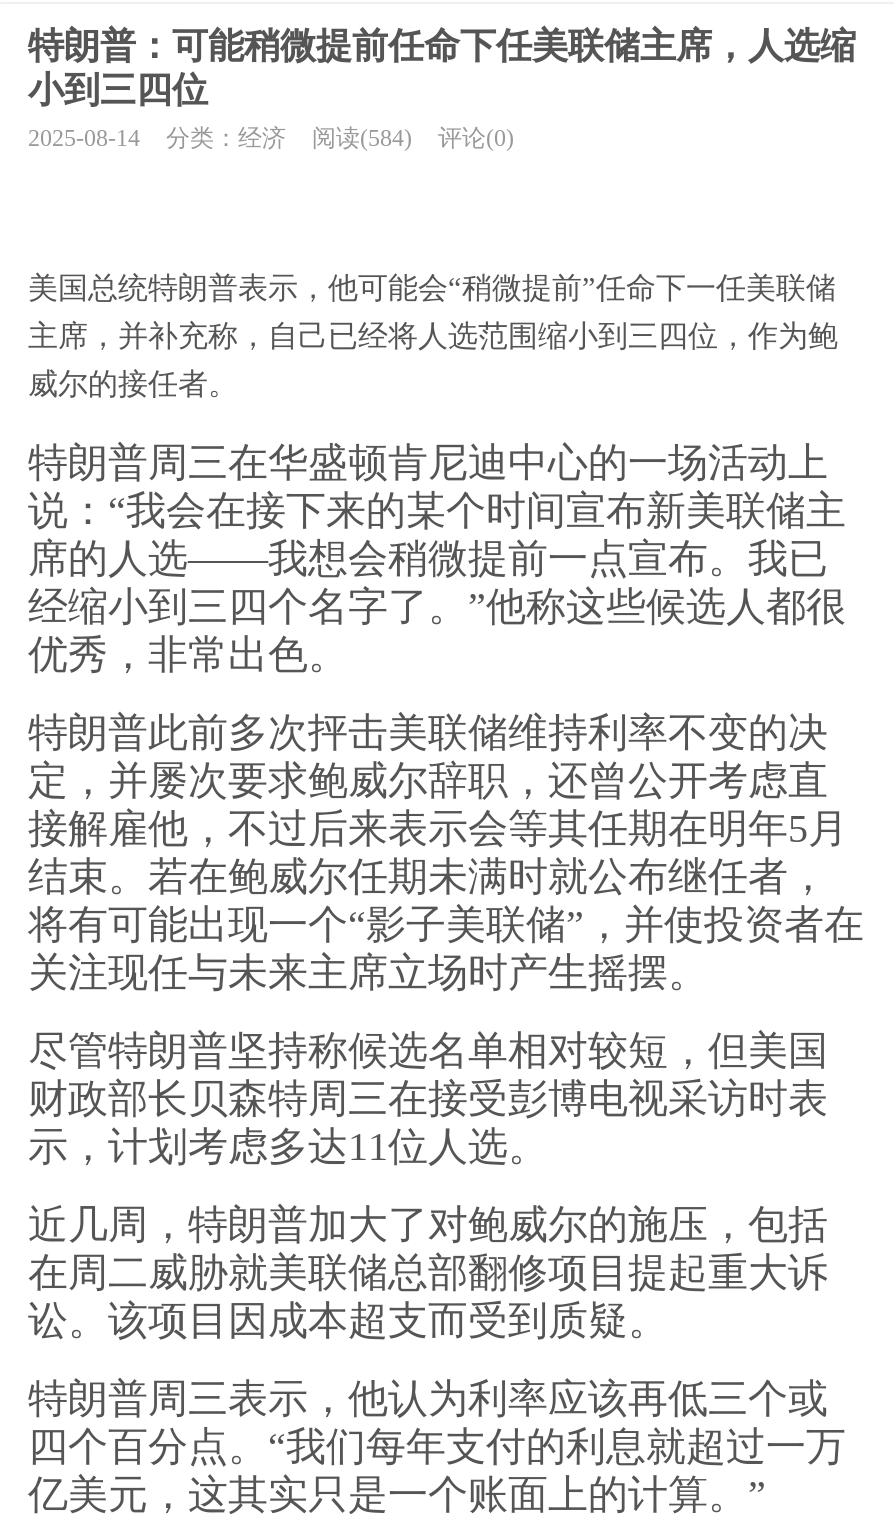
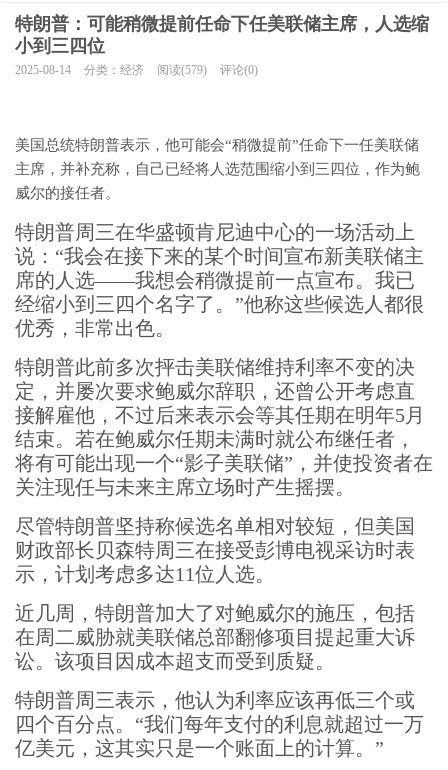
[28,124,514,152] 2025-08-14 分类：经济 阅读(584) 评论(0) -> [15,63,258,77] 2025-08-14 分类：经济 阅读(579) 评论(0)

